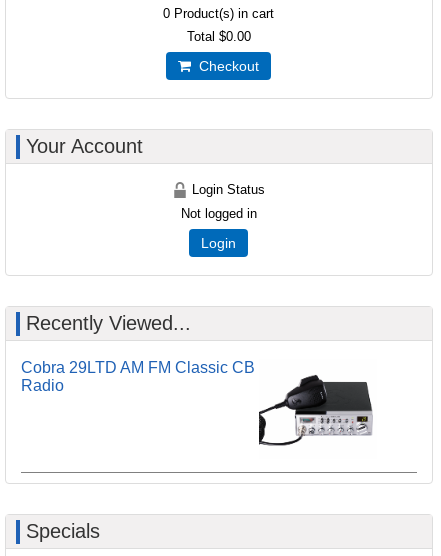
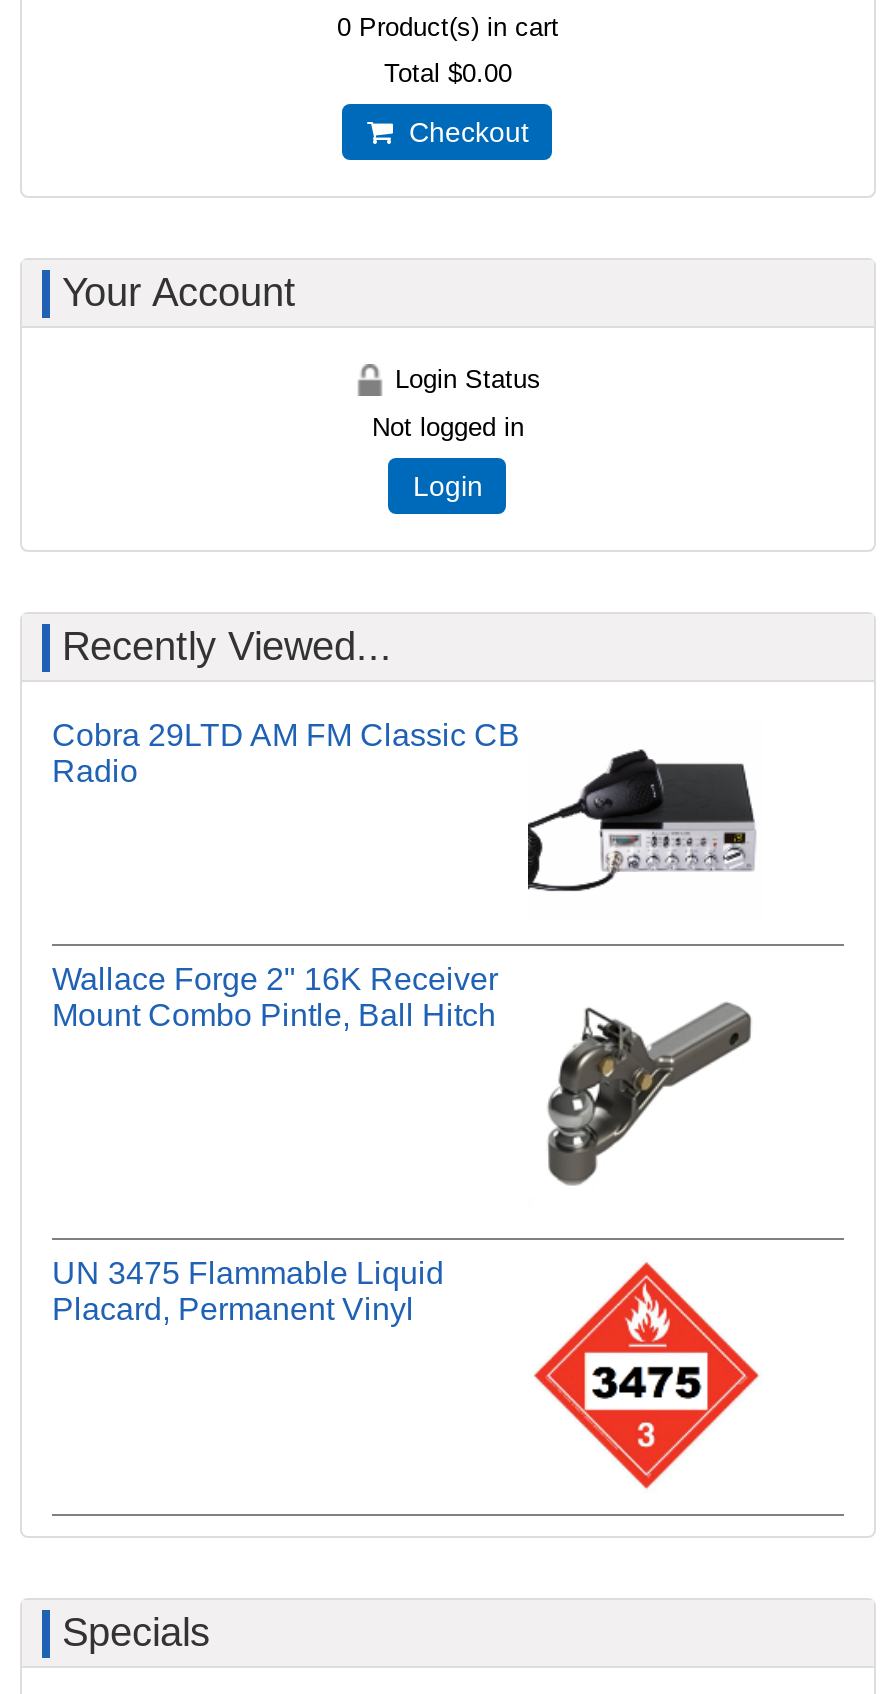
none -> [52,963,754,1186] [image] | Wallace Forge 2" 16K Receiver | Mount Combo Pintle, Ball Hitch
none -> [52,1257,444,1327] UN 3475 Flammable Liquid | Placard, Permanent Vinyl
none -> [532,1262,760,1490] [image]

